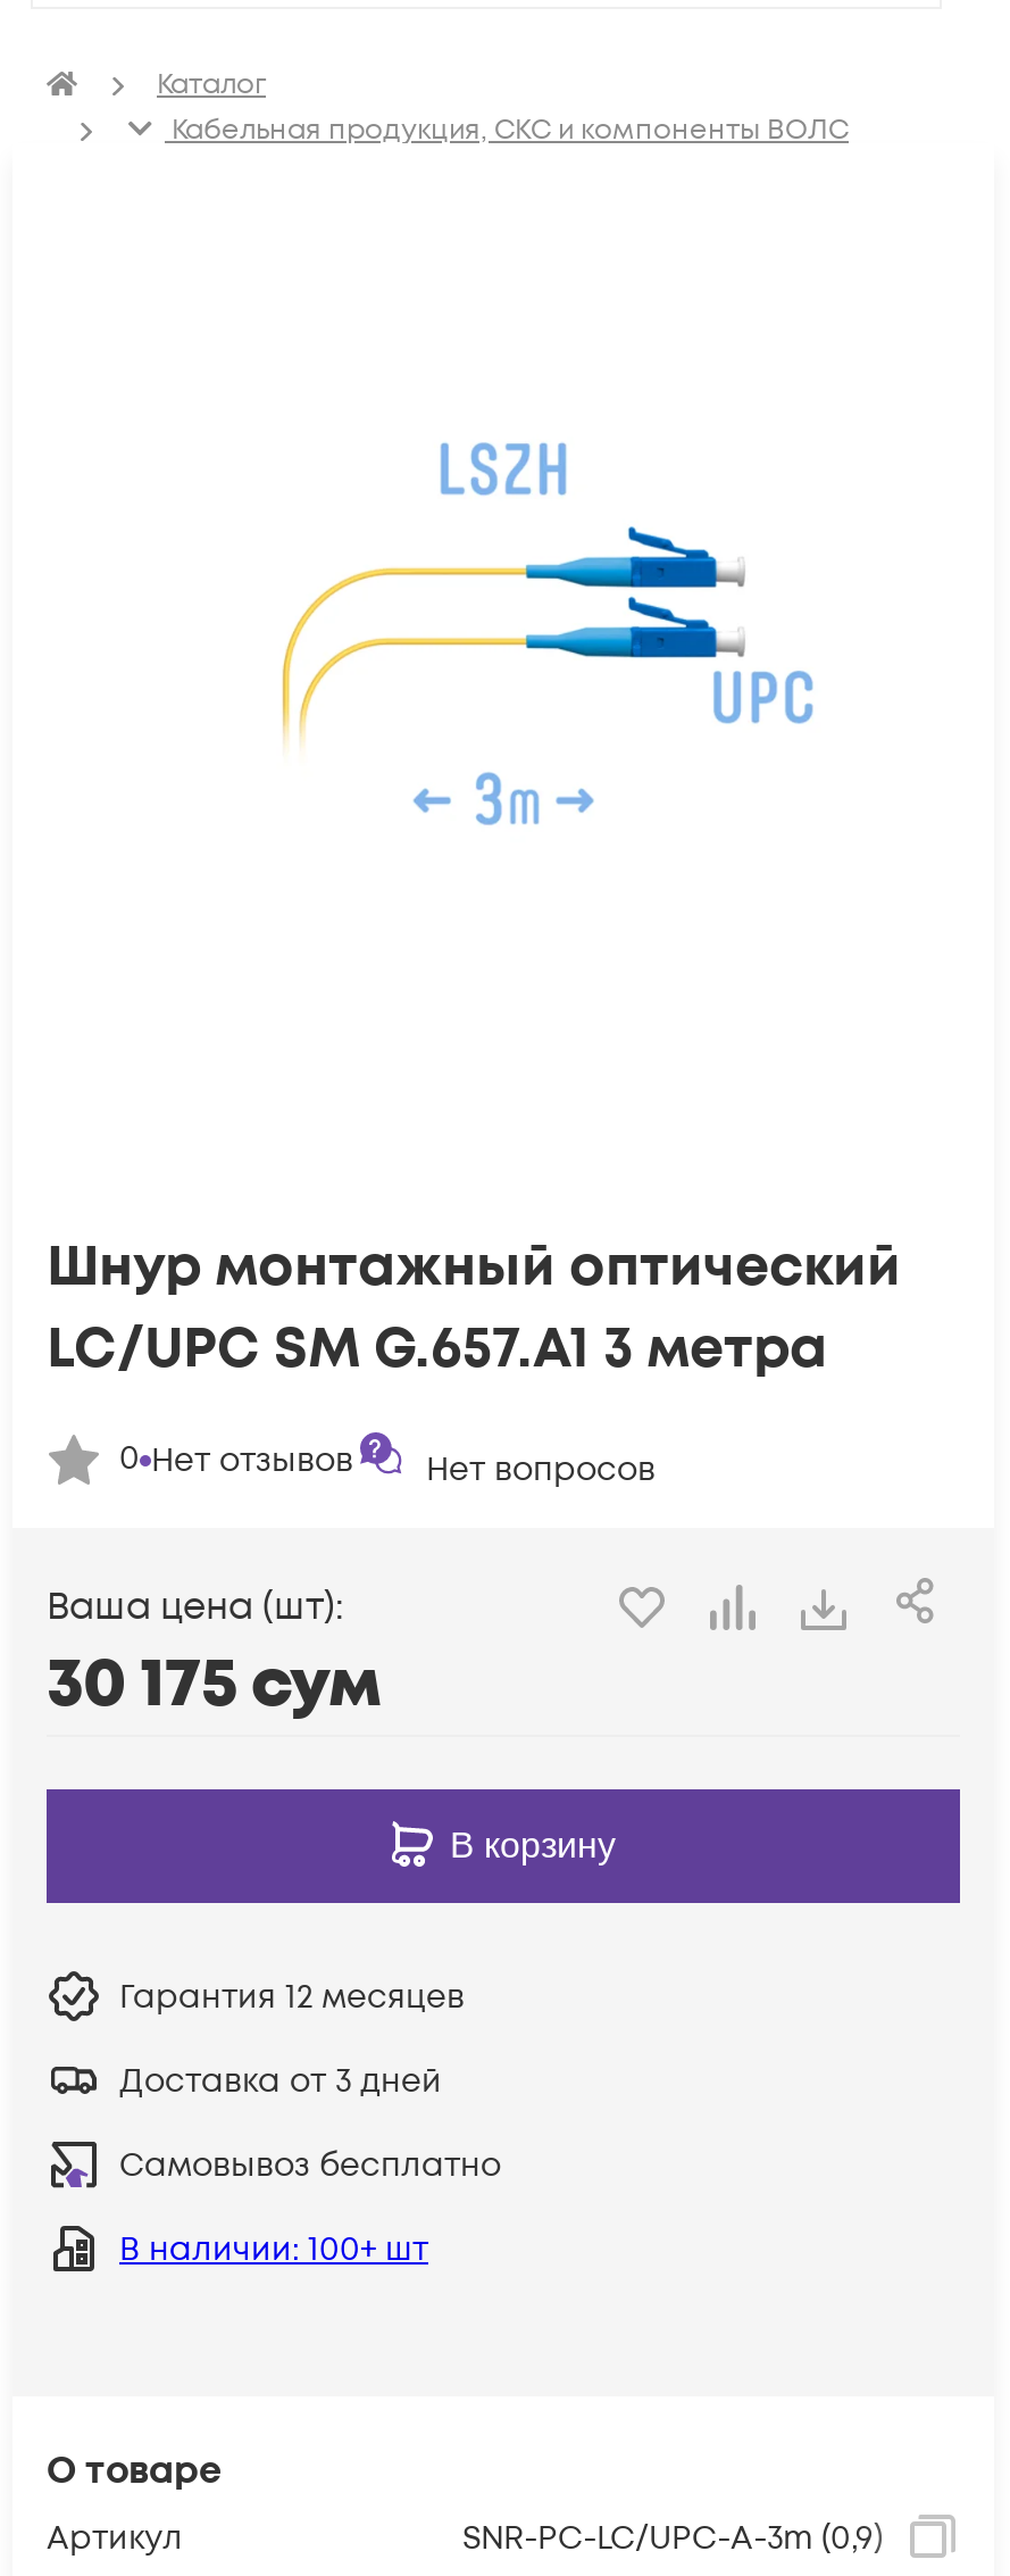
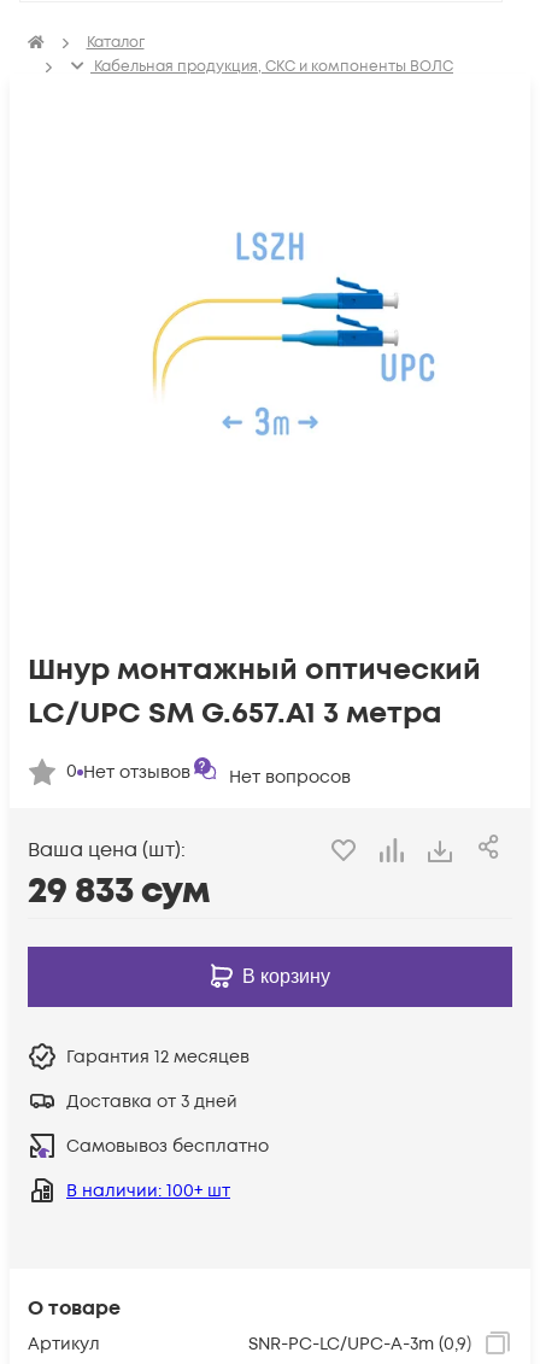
[47,1639,383,1730] 30 175 сум -> [28,867,211,915] 29 833 сум

